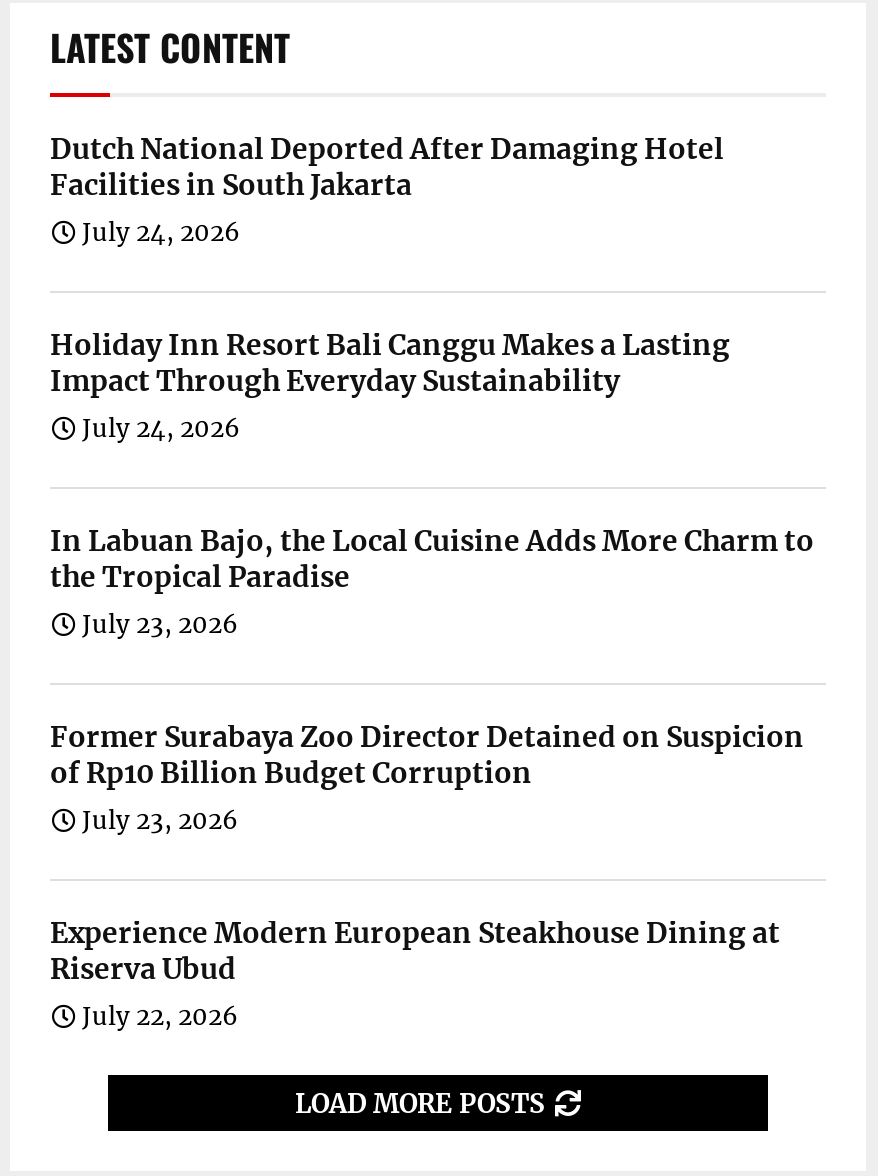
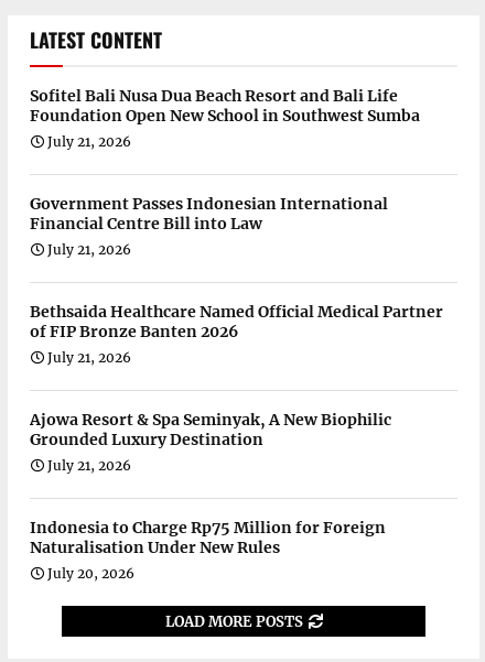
[50,130,724,246] Dutch National Deported After Damaging Hotel | Facilities in South Jakarta | July 24, 2026 -> [30,86,420,149] Sofitel Bali Nusa Dua Beach Resort and Bali Life | Foundation Open New School in Southwest Sumba | July 21, 2026
[50,326,730,442] Holiday Inn Resort Bali Canggu Makes a Lasting | Impact Through Everyday Sustainability | July 24, 2026 -> [30,194,388,257] Government Passes Indonesian International | Financial Centre Bill into Law | July 21, 2026
[50,522,814,638] In Labuan Bajo, the Local Cuisine Adds More Charm to | the Tropical Paradise | July 23, 2026 -> [30,301,443,365] Bethsaida Healthcare Named Official Medical Partner | of FIP Bronze Banten 2026 | July 21, 2026
[50,718,804,834] Former Surabaya Zoo Director Detained on Suspicion | of Rp10 Billion Budget Corruption | July 23, 2026 -> [30,409,391,473] Ajowa Resort & Spa Seminyak, A New Biophilic | Grounded Luxury Destination | July 21, 2026
[50,914,780,1030] Experience Modern European Steakhouse Dining at | Riserva Ubud | July 22, 2026 -> [30,517,386,581] Indonesia to Charge Rp75 Million for Foreign | Naturalisation Under New Rules | July 20, 2026

